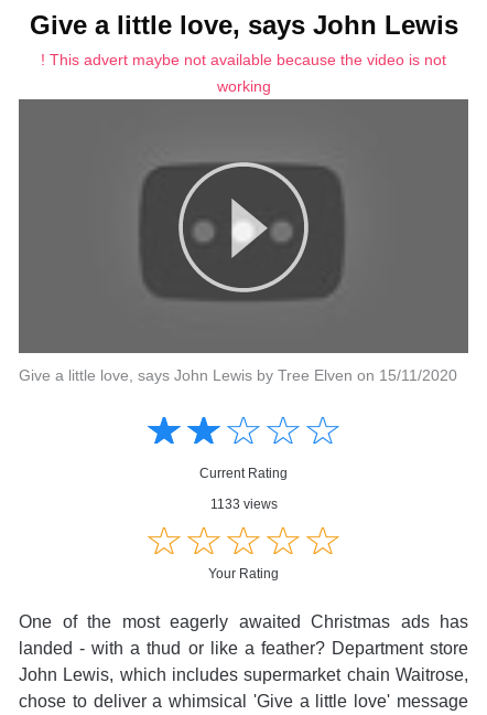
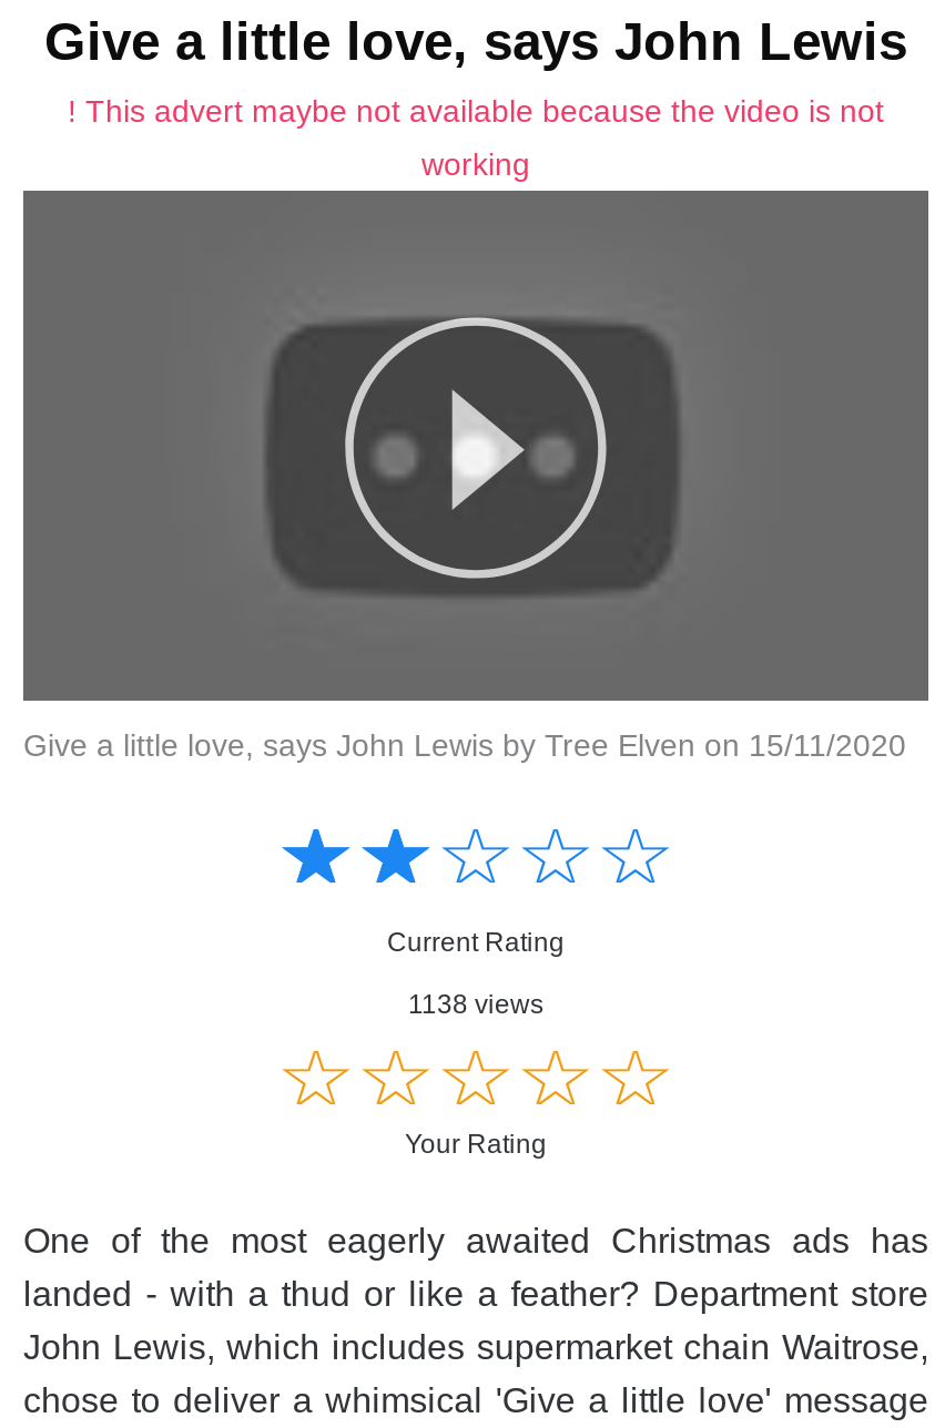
[210,496,277,511] 1133 views -> [408,988,543,1019] 1138 views

